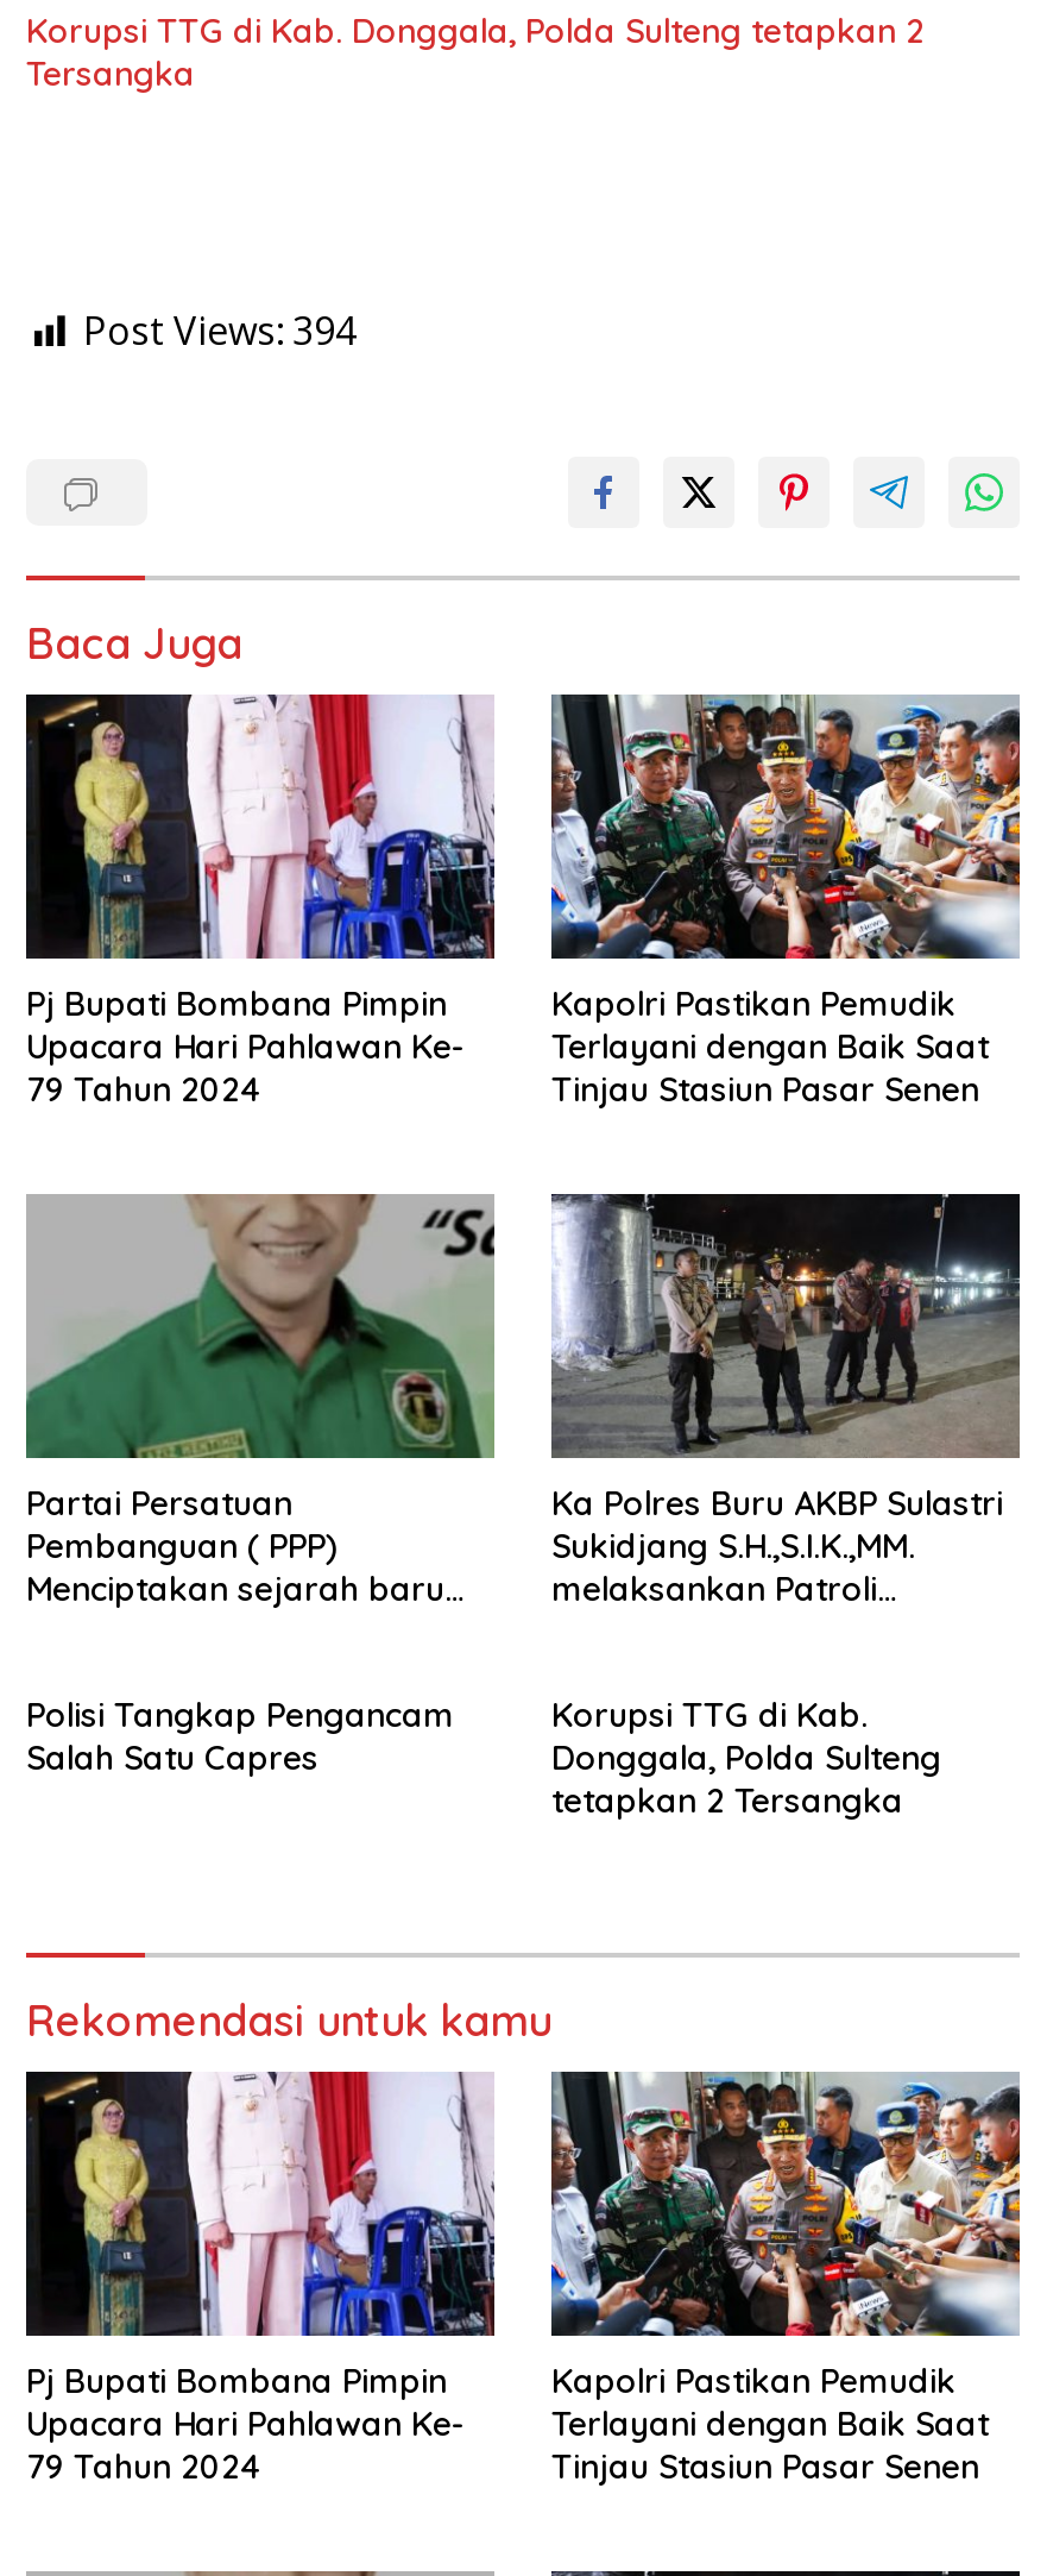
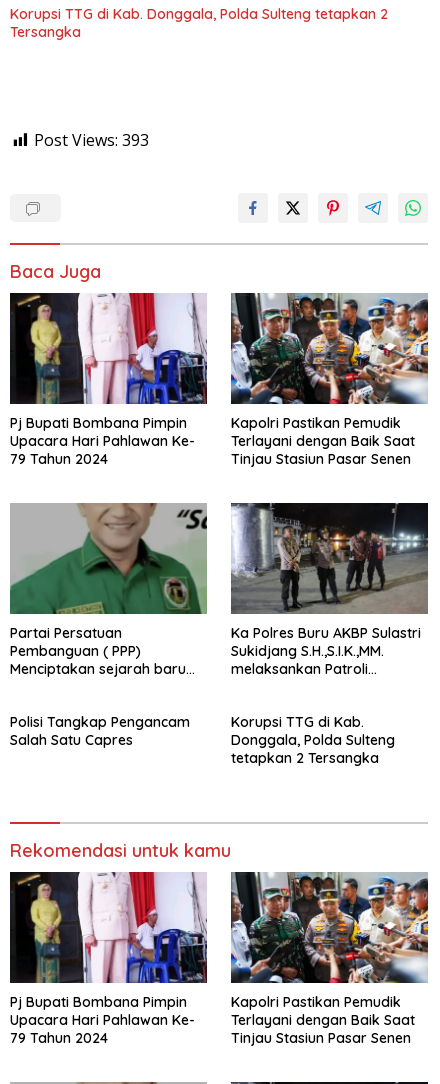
[83,305,357,358] Post Views: 394 -> [34,129,149,151] Post Views: 393

